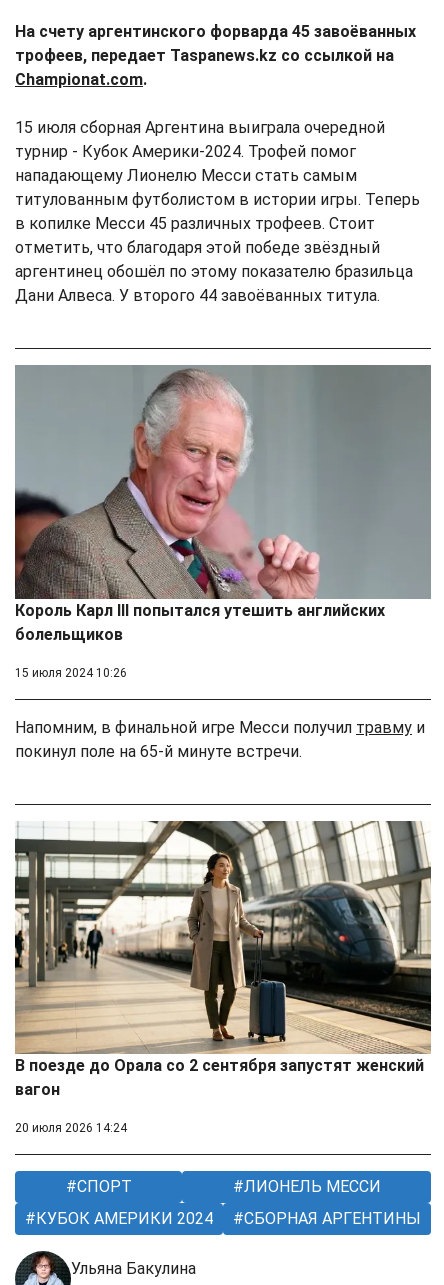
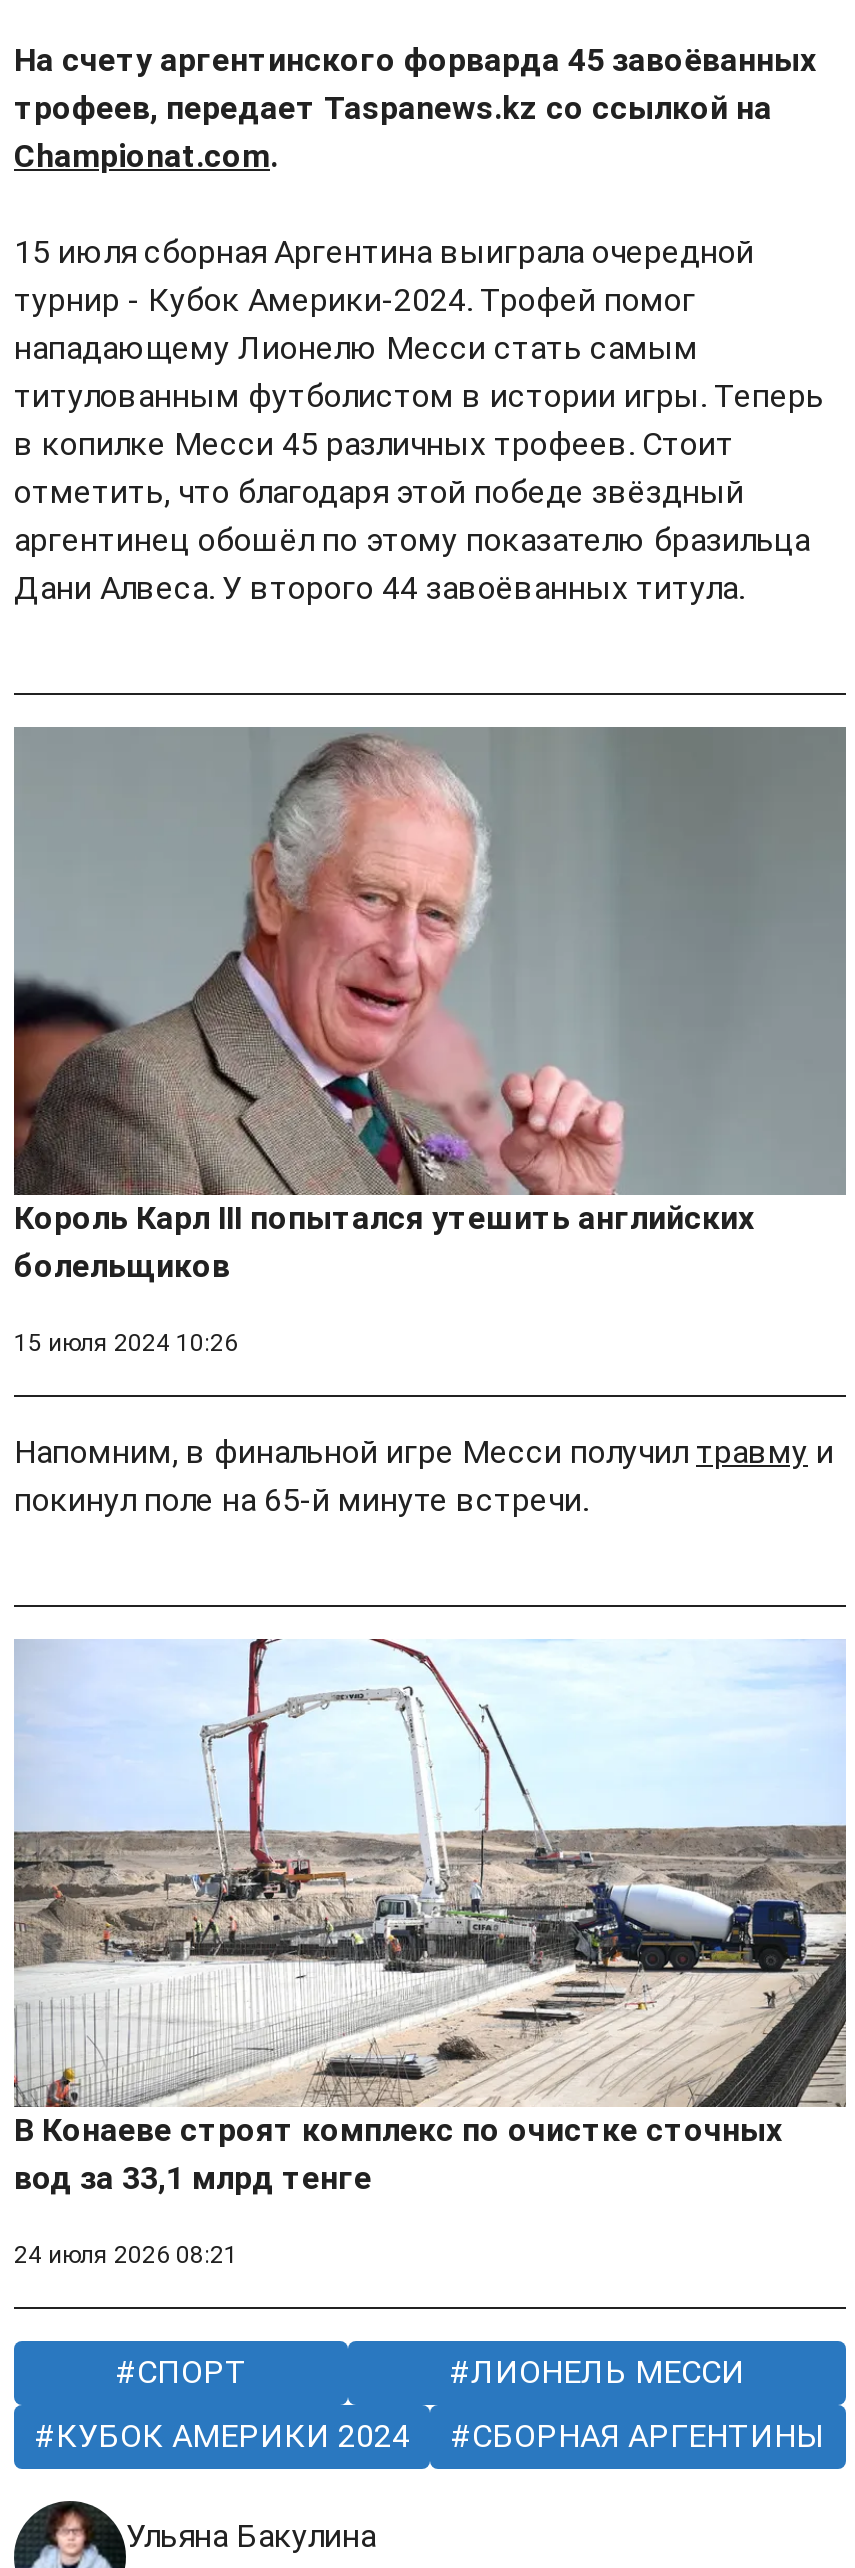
[14,820,432,1099] [image] | В поезде до Орала со 2 сентября запустят женский | вагон -> [12,1637,846,2197] [image] | В Конаеве строят комплекс по очистке сточных | вод за 33,1 млрд тенге
[15,1121,127,1135] 20 июля 2026 14:24 -> [14,2241,238,2269] 24 июля 2026 08:21

